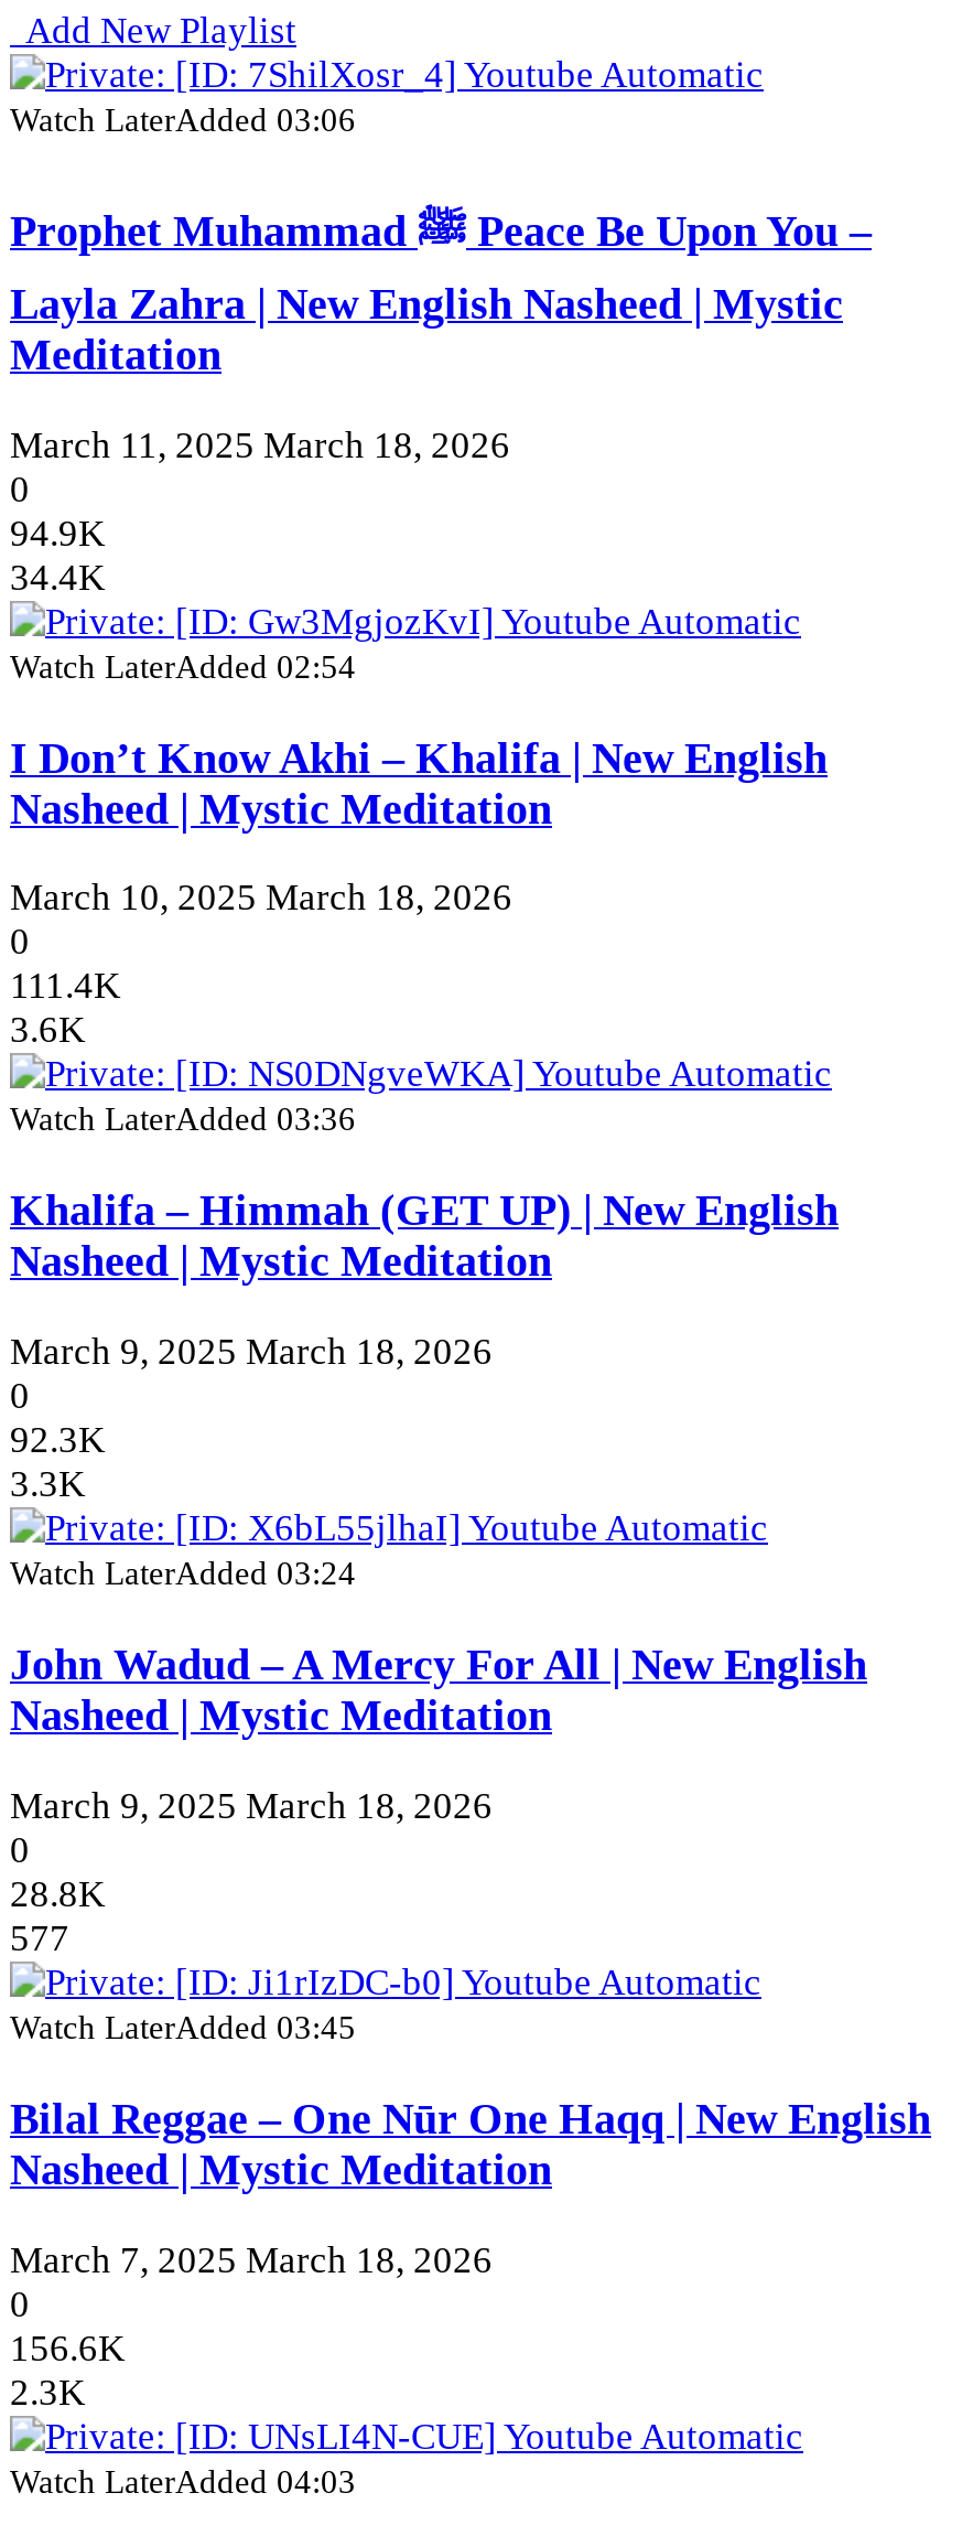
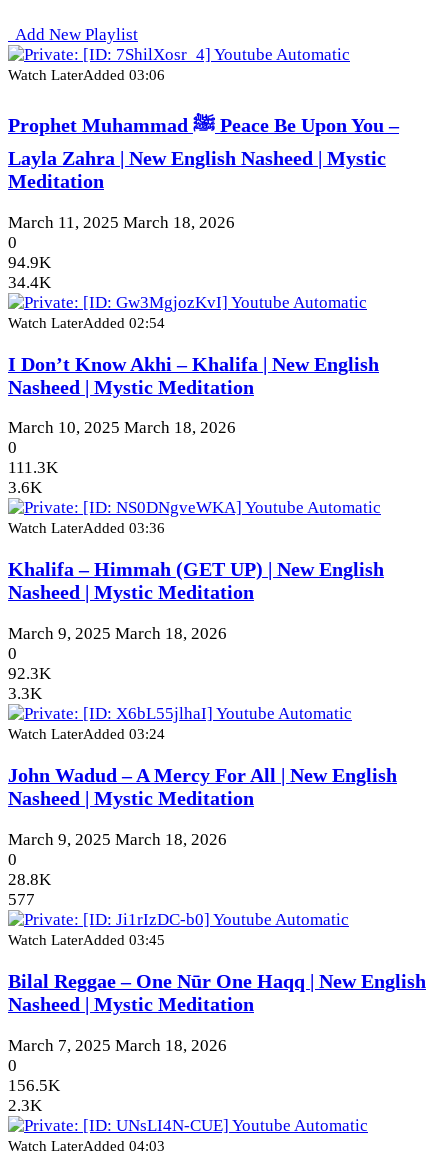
[10,966,120,1008] 111.4K -> [8,458,58,477] 111.3K
[10,2327,125,2369] 156.6K -> [8,1076,60,1095] 156.5K

